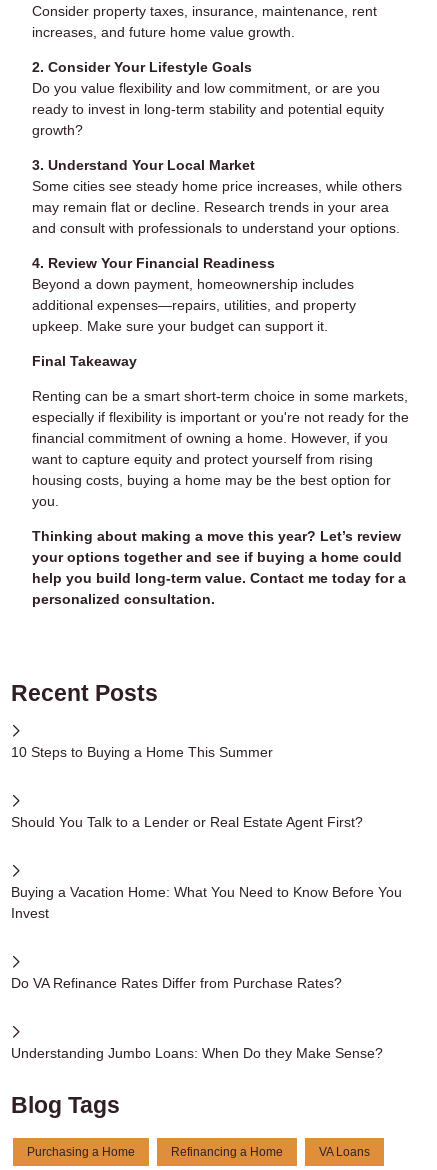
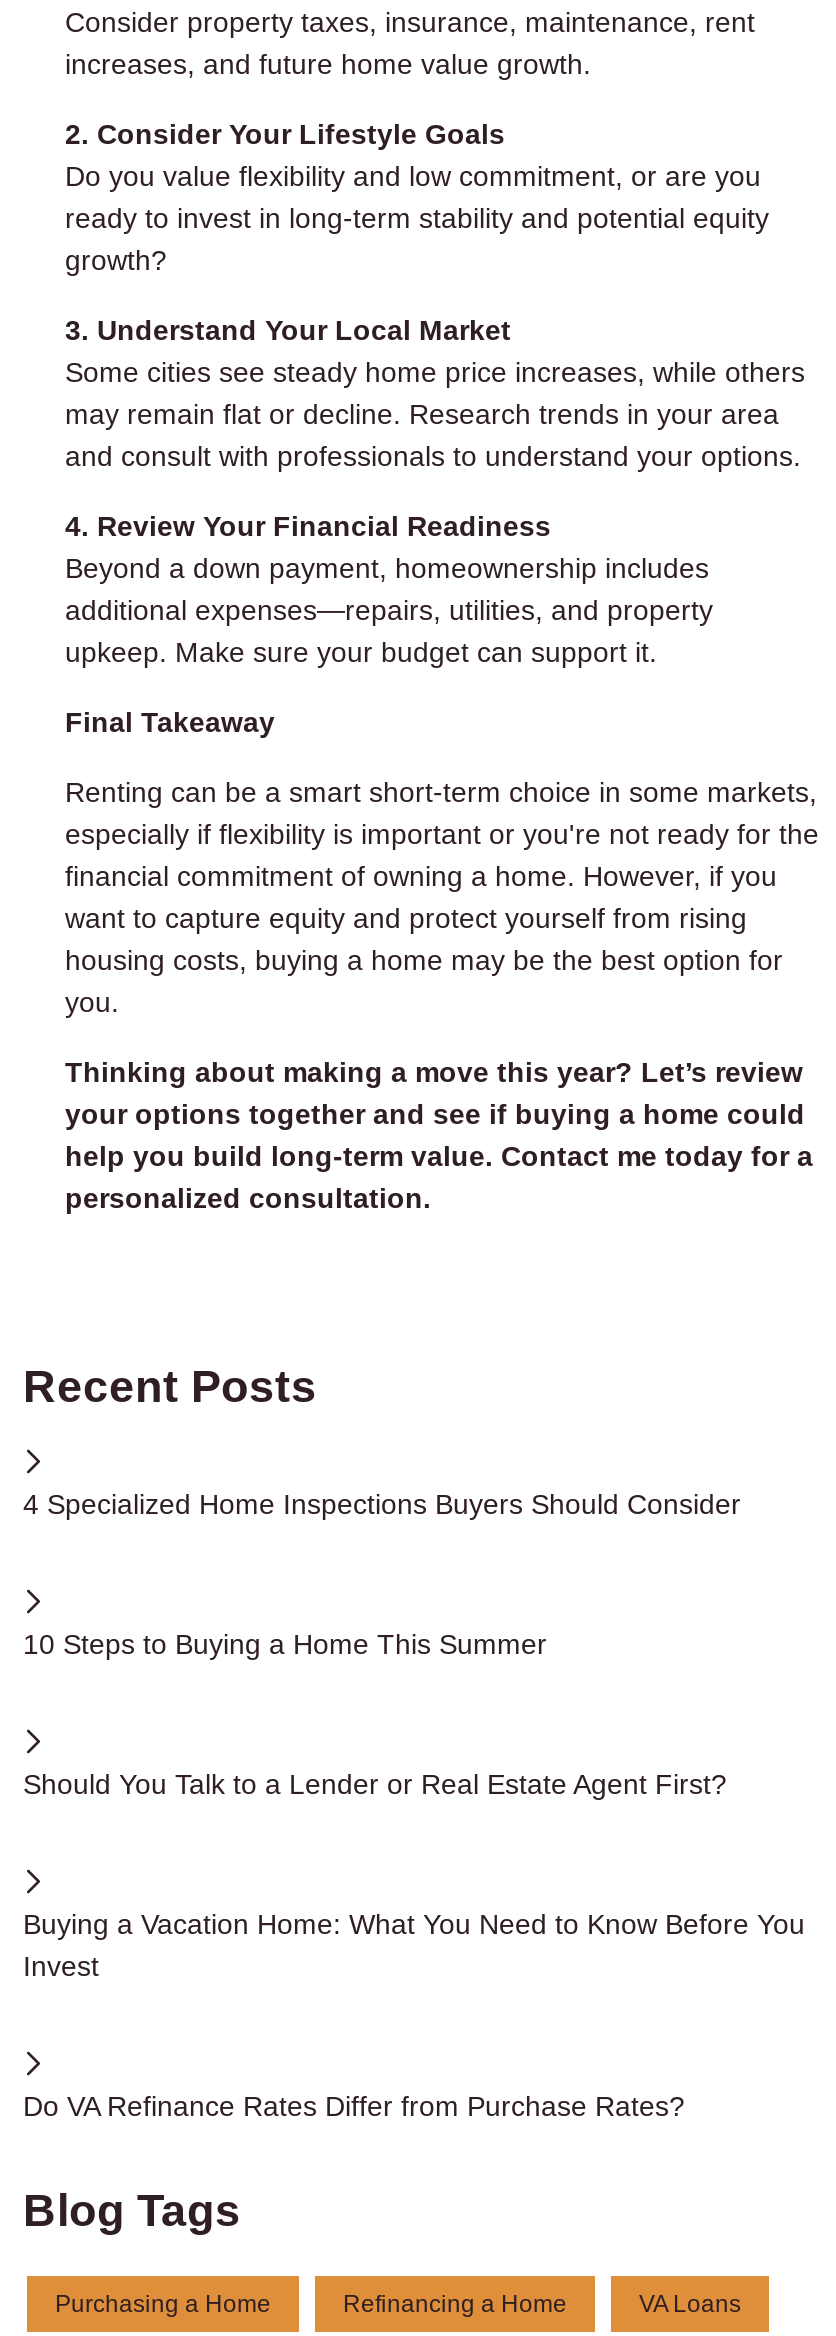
none -> [23,1489,741,1521] 4 Specialized Home Inspections Buyers Should Consider
moved [11,744,402,991] -> [23,1629,805,2123]: 10 Steps to Buying a Home This Summer | Should You Talk to a Lender or Real Estate Agent First? | Buying a Vacation Home: What You Need to Know Before You | Invest | Do VA Refinance Rates Differ from Purchase Rates?
[11,1045,383,1061] Understanding Jumbo Loans: When Do they Make Sense? -> none

